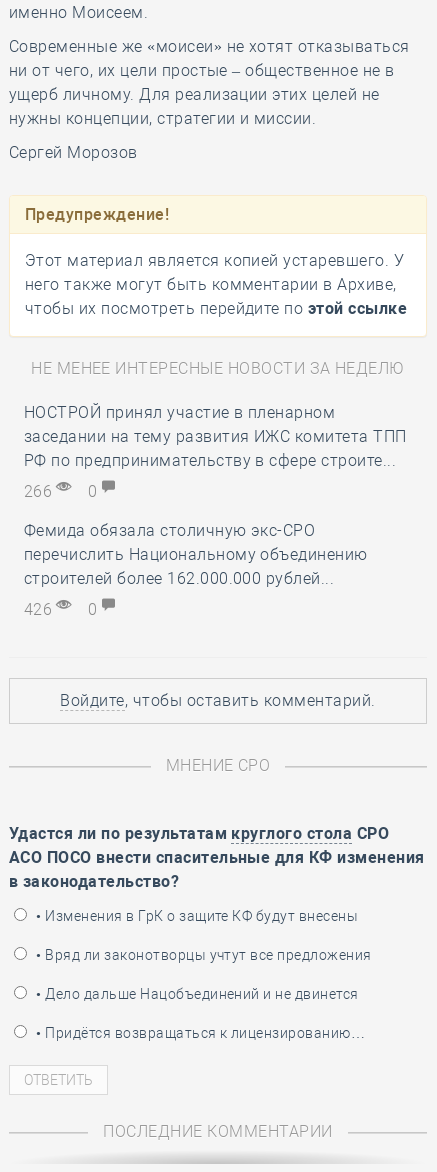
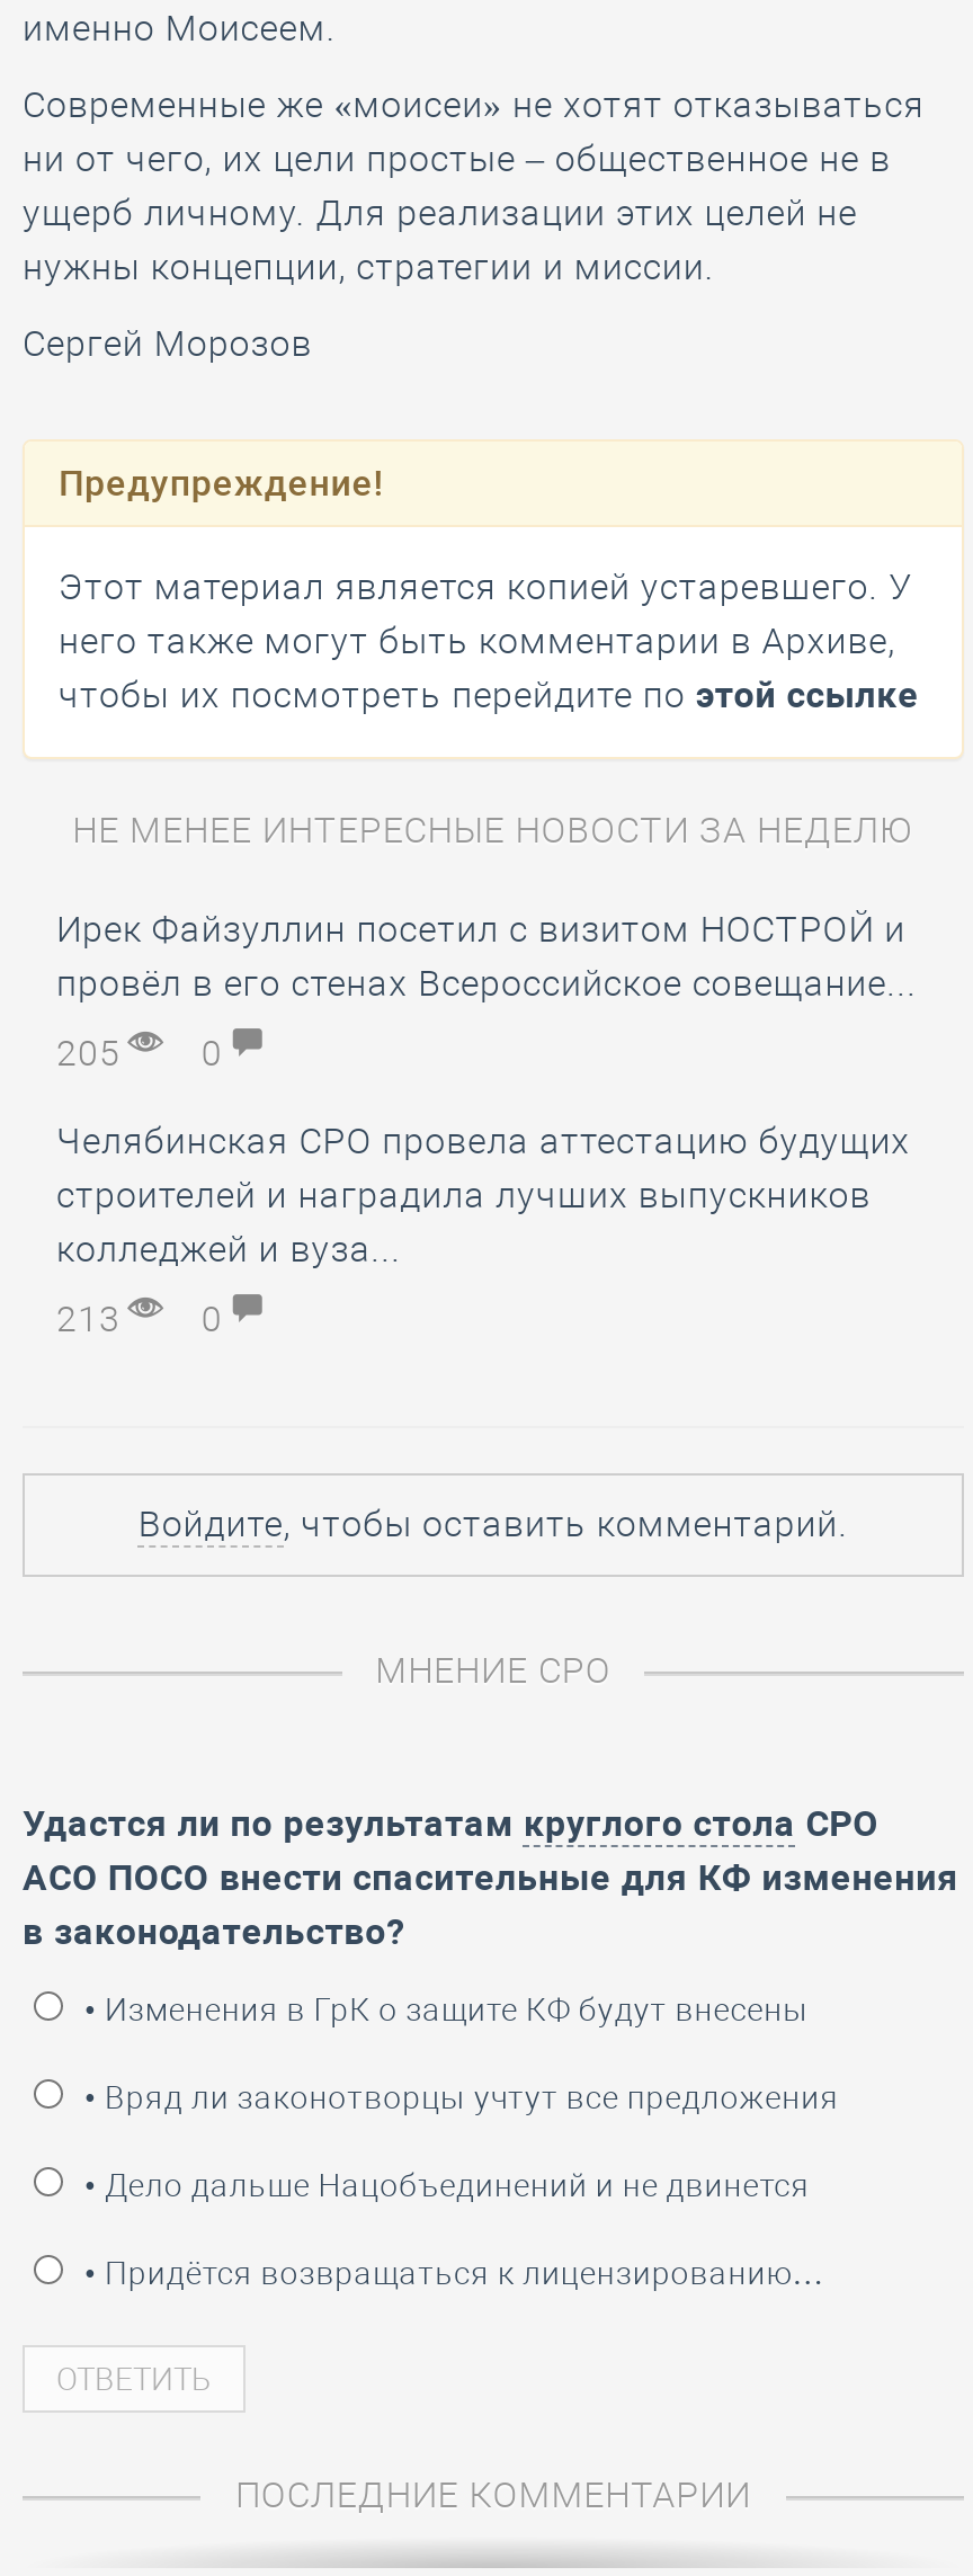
[24,403,407,470] НОСТРОЙ принял участие в пленарном | заседании на тему развития ИЖС комитета ТПП | РФ по предпринимательству в сфере строите... -> [56,908,917,1005] Ирек Файзуллин посетил с визитом НОСТРОЙ и | провёл в его стенах Всероссийское совещание...
[24,482,102,501] 266 0 -> [56,1032,233,1075] 205 0
[24,521,368,588] Фемида обязала столичную экс-СРО | перечислить Национальному объединению | строителей более 162.000.000 рублей... -> [56,1120,910,1271] Челябинская СРО провела аттестацию будущих | строителей и наградила лучших выпускников | колледжей и вуза...
[24,600,102,619] 426 0 -> [56,1298,233,1340] 213 0

